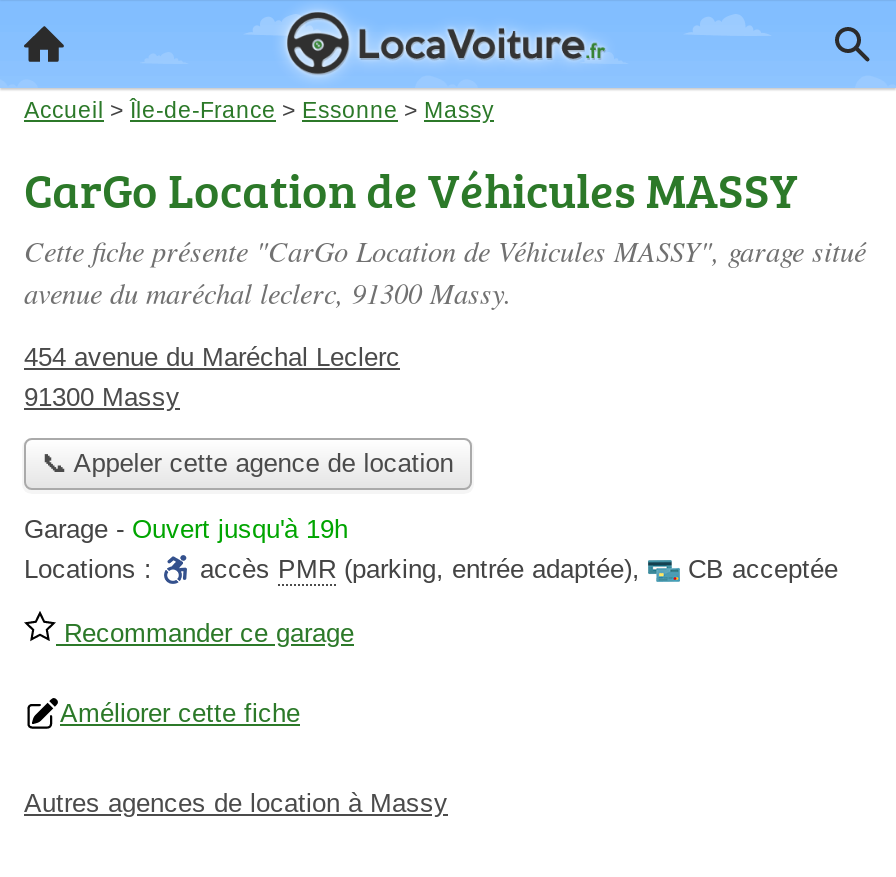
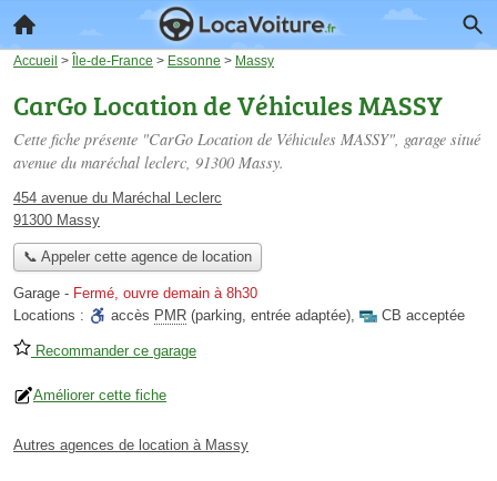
[24,515,348,545] Garage - Ouvert jusqu'à 19h -> [13,285,257,302] Garage - Fermé, ouvre demain à 8h30

